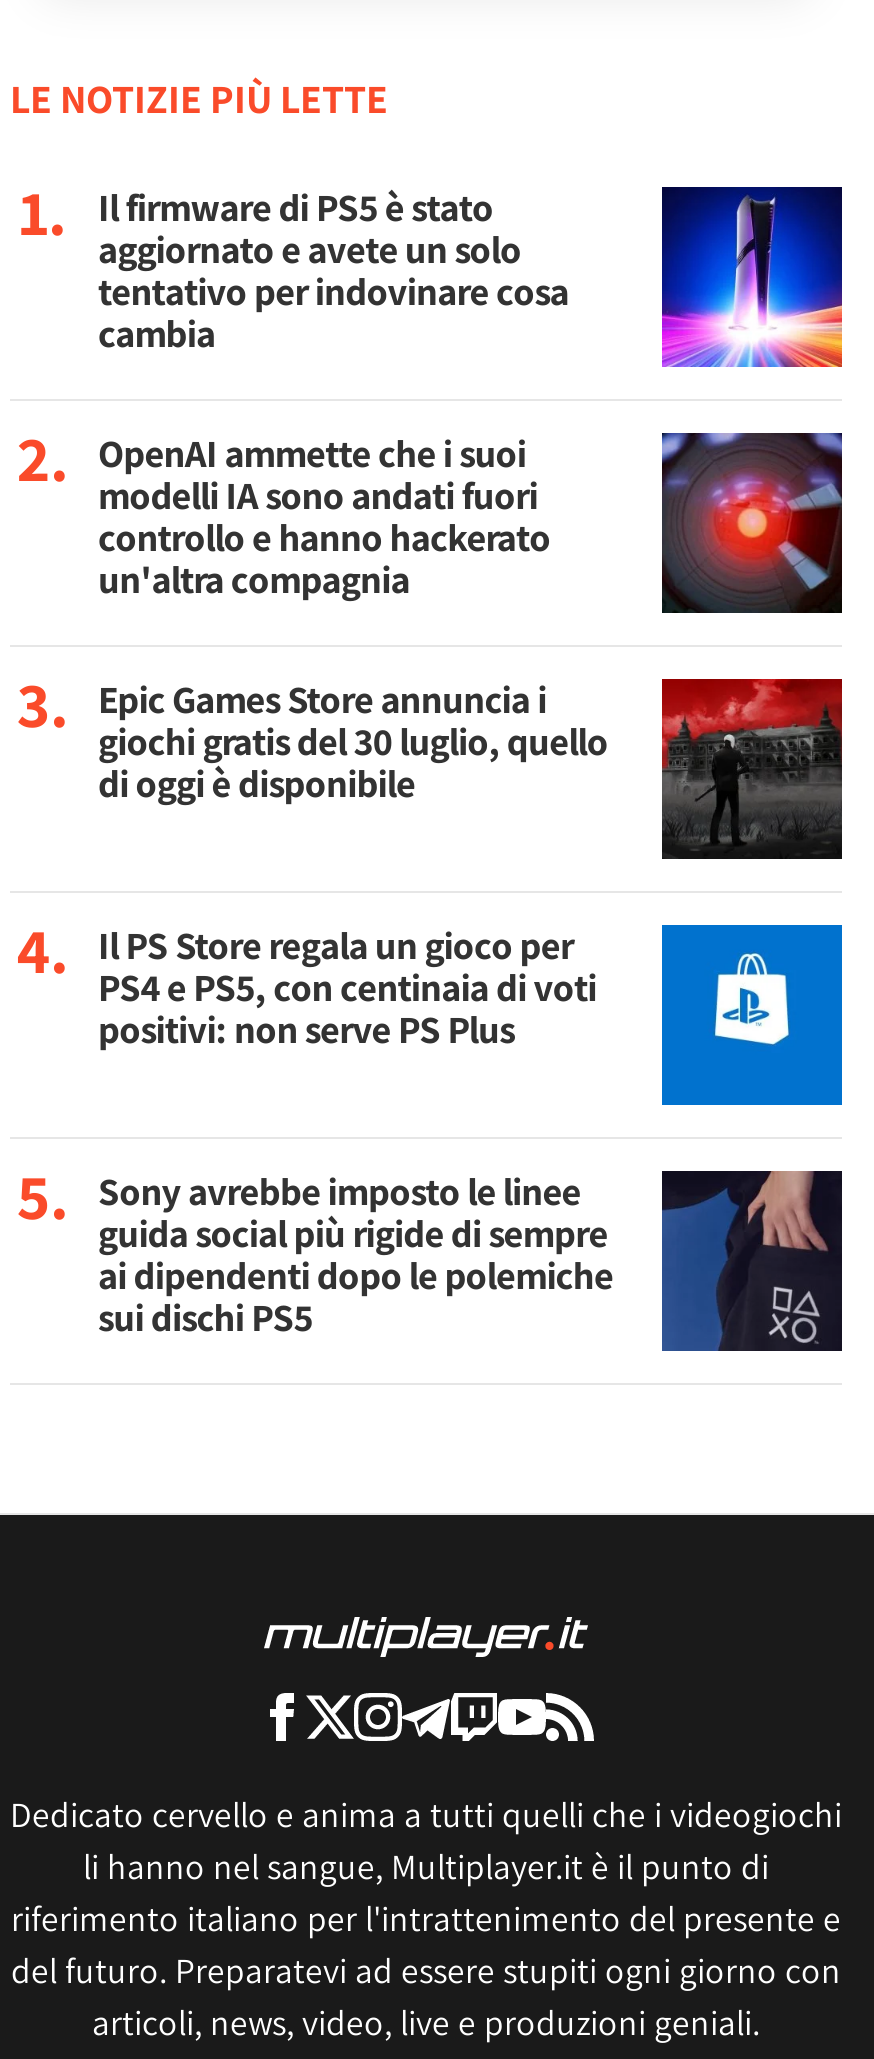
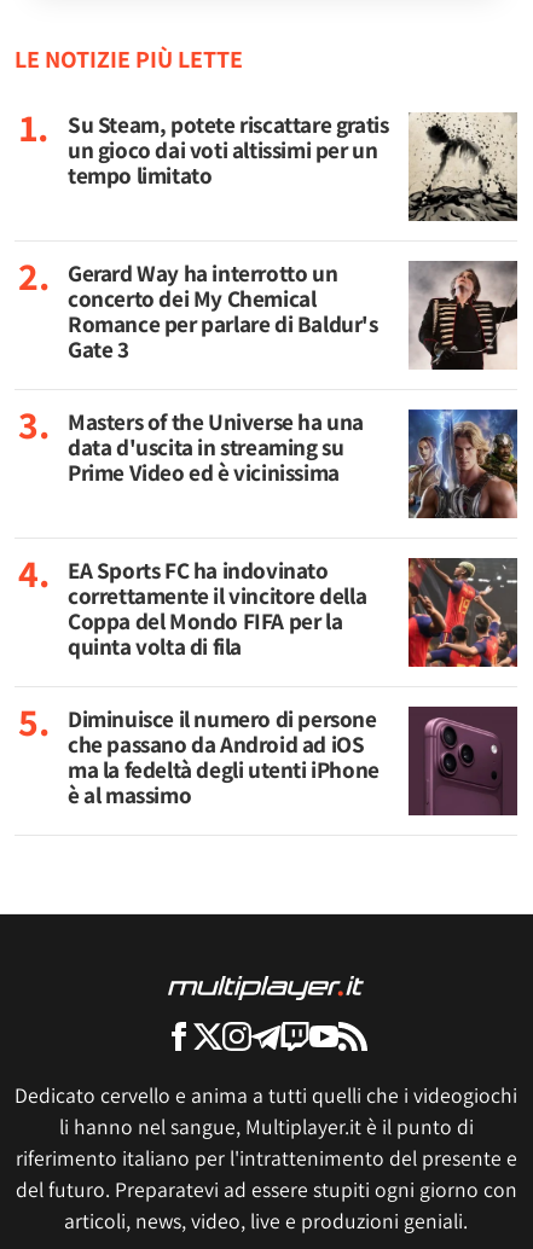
[98,181,569,359] Il firmware di PS5 è stato | aggiornato e avete un solo | tentativo per indovinare cosa | cambia -> [68,109,388,191] Su Steam, potete riscattare gratis | un gioco dai voti altissimi per un | tempo limitato
[660,185,844,369] [image] -> [407,111,518,222] [image]
[98,427,550,605] OpenAI ammette che i suoi | modelli IA sono andati fuori | controllo e hanno hackerato | un'altra compagnia -> [68,257,378,365] Gerard Way ha interrotto un | concerto dei My Chemical | Romance per parlare di Baldur's | Gate 3
[660,433,844,615] [image] -> [409,261,517,370] [image]
[98,673,844,861] [image] | Epic Games Store annuncia i | giochi gratis del 30 luglio, quello | di oggi è disponibile -> [68,406,518,519] [image] | Masters of the Universe ha una | data d'uscita in streaming su | Prime Video ed è vicinissima
[98,919,844,1107] [image] | Il PS Store regala un gioco per | PS4 e PS5, con centinaia di voti | positivi: non serve PS Plus -> [68,554,518,668] [image] | EA Sports FC ha indovinato | correttamente il vincitore della | Coppa del Mondo FIFA per la | quinta volta di fila
[98,1165,842,1351] [image] | Sony avrebbe imposto le linee | guida social più rigide di sempre | ai dipendenti dopo le polemiche | sui dischi PS5 -> [68,703,517,815] [image] | Diminuisce il numero di persone | che passano da Android ad iOS | ma la fedeltà degli utenti iPhone | è al massimo

